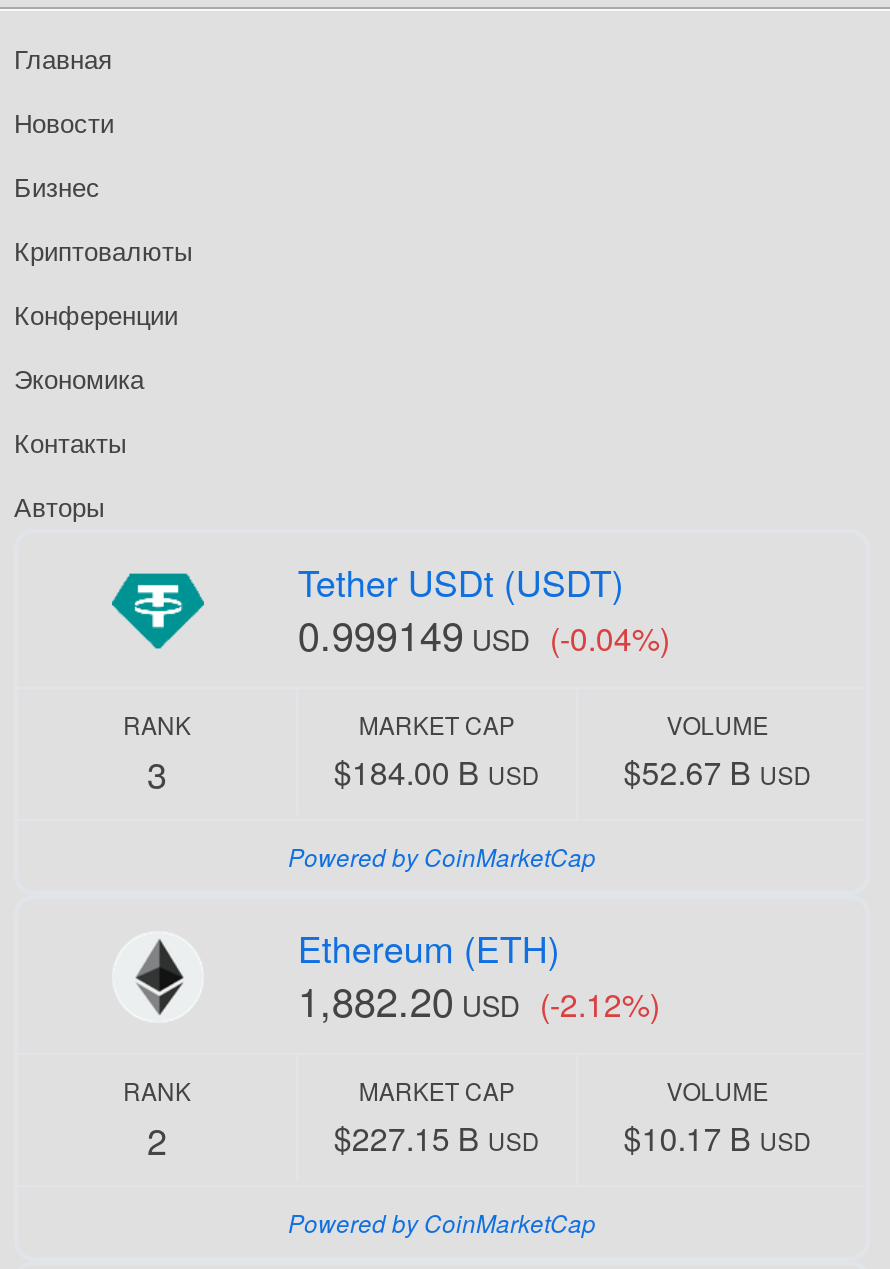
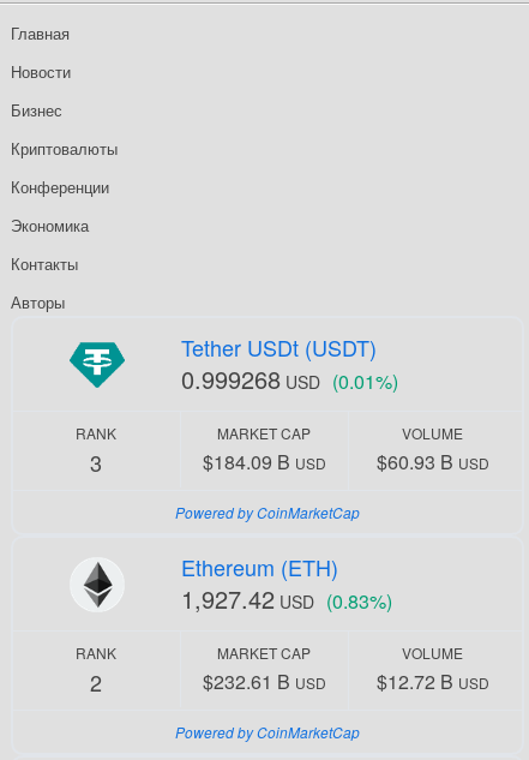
[298,605,670,663] 0.999149 USD (-0.04%) -> [181,362,398,396] 0.999268 USD (0.01%)
[334,749,540,795] $184.00 B USD -> [203,448,326,476] $184.09 B USD
[624,749,812,795] $52.67 B USD -> [376,448,489,476] $60.93 B USD
[298,971,660,1029] 1,882.20 USD (-2.12%) -> [181,581,392,616] 1,927.42 USD (0.83%)
[334,1115,540,1161] $227.15 B USD -> [203,668,326,695] $232.61 B USD
[624,1115,812,1161] $10.17 B USD -> [376,668,489,695] $12.72 B USD

